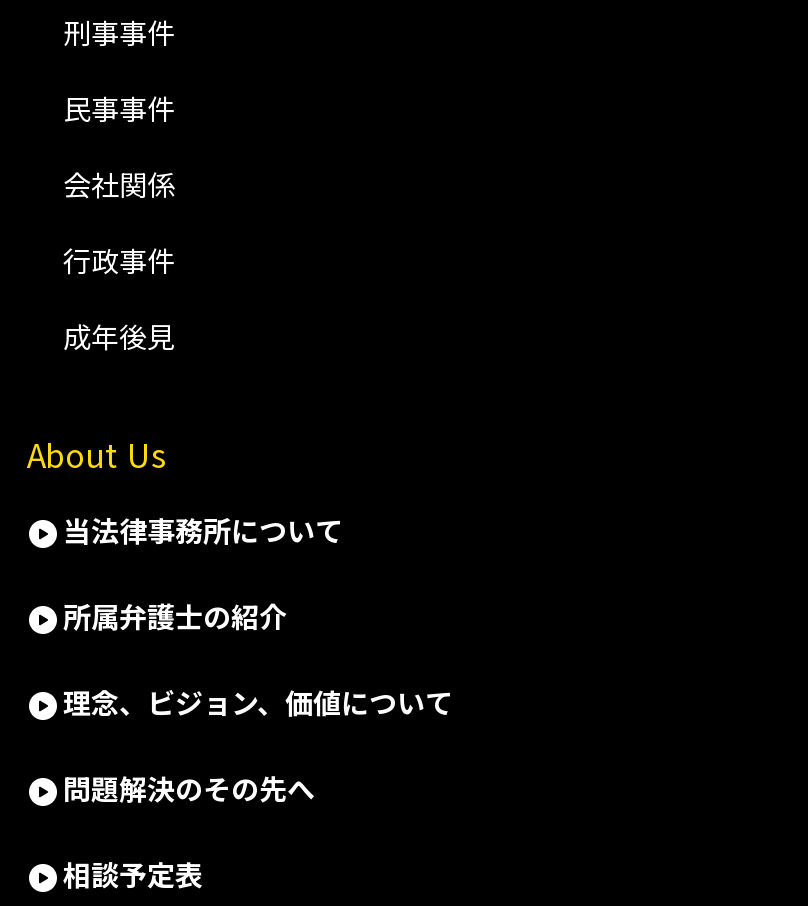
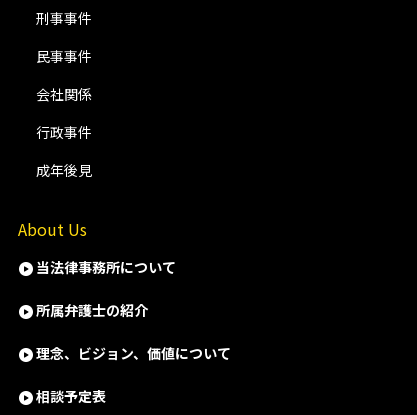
[63,769,315,809] 問題解決のその先へ -> none

